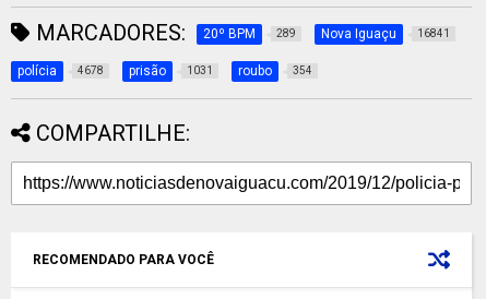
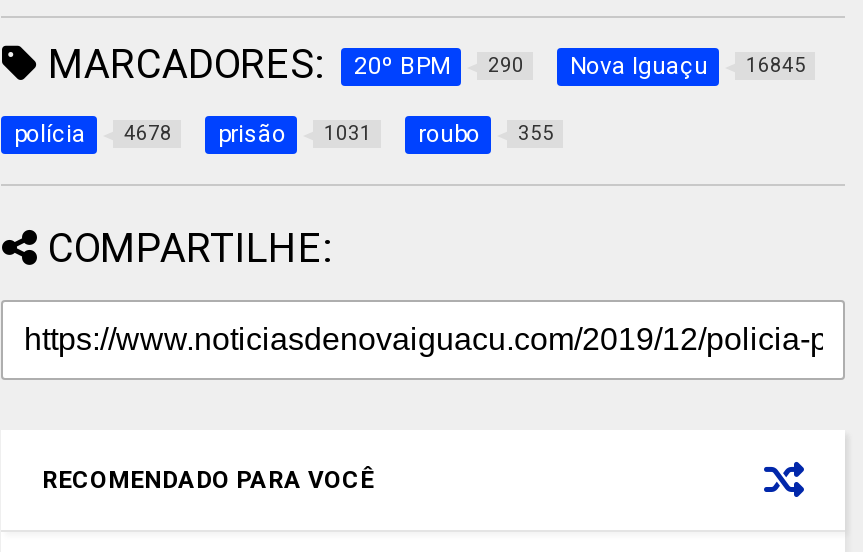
[31,20,296,46] MARCADORES: 20º BPM 289 -> [38,40,524,88] MARCADORES: 20º BPM 290
[322,26,450,41] Nova Iguaçu 16841 -> [570,52,806,80] Nova Iguaçu 16845
[239,63,313,78] roubo 354 -> [418,120,554,148] roubo 355

